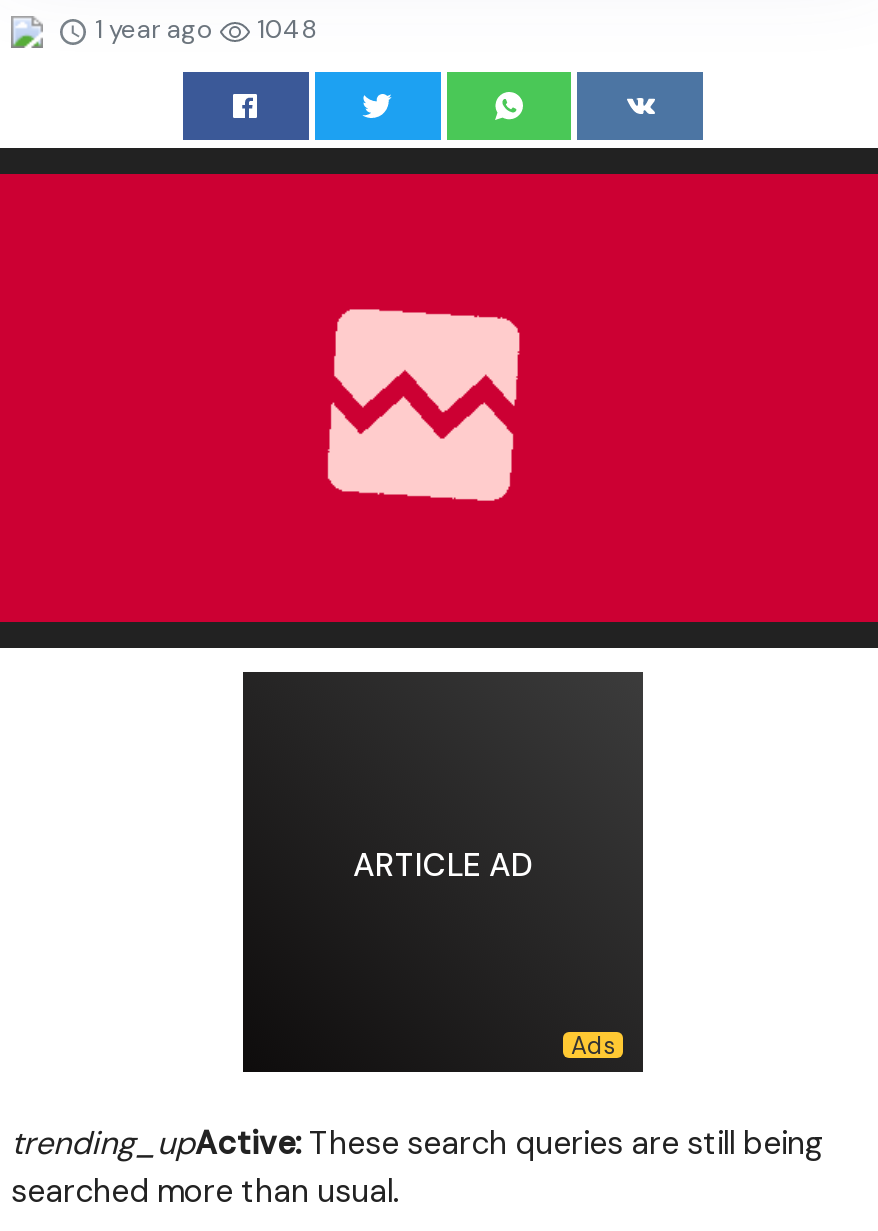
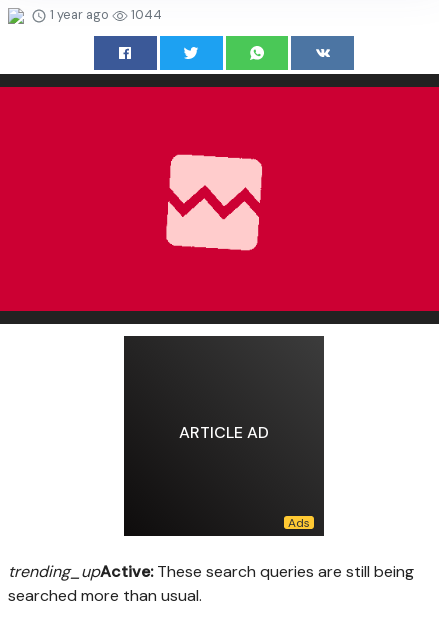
[89,12,317,46] 1 year ago 1048 -> [47,6,162,23] 1 year ago 1044

